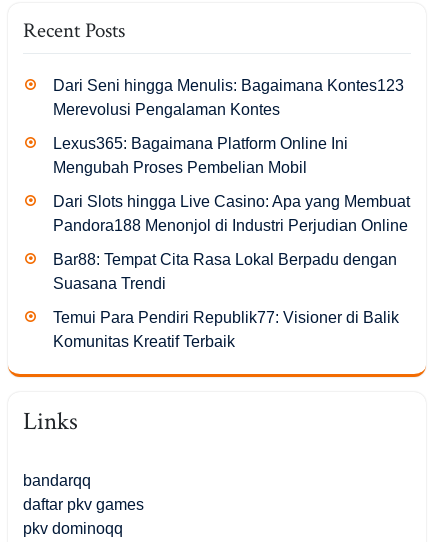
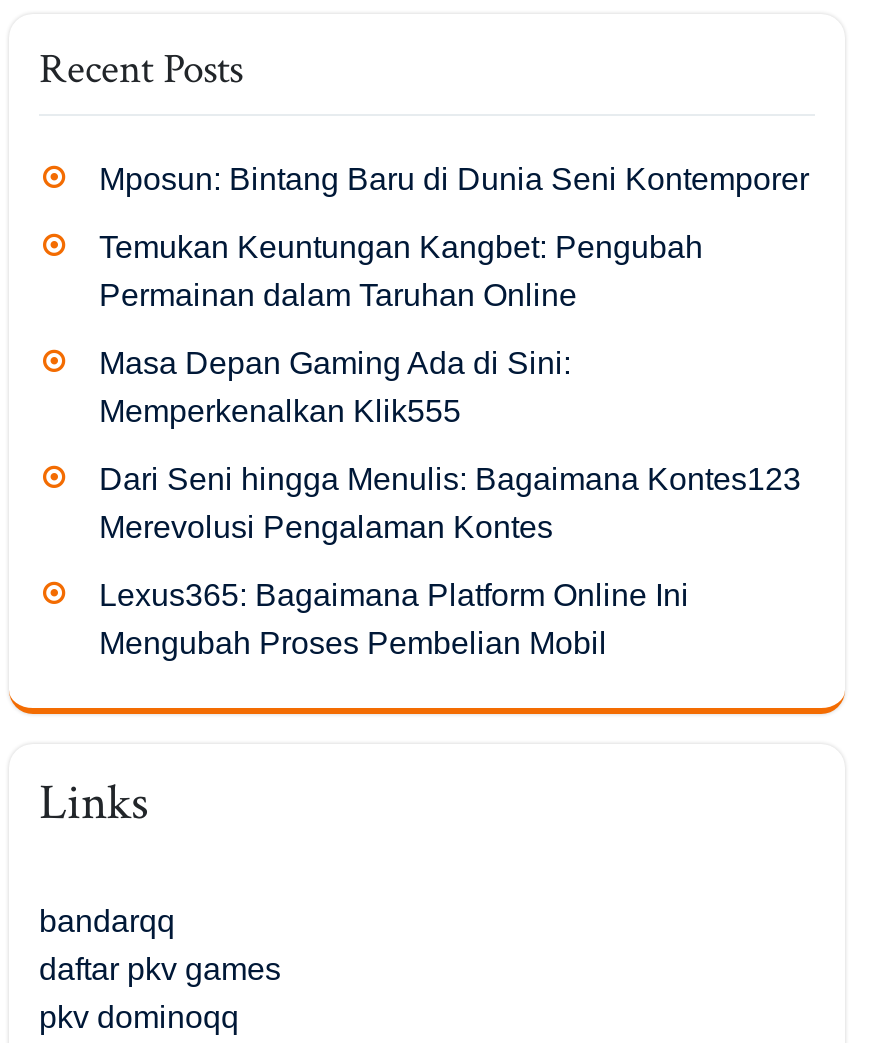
none -> [99,162,809,428] Mposun: Bintang Baru di Dunia Seni Kontemporer | Temukan Keuntungan Kangbet: Pengubah | Permainan dalam Taruhan Online | Masa Depan Gaming Ada di Sini: | Memperkenalkan Klik555
moved [53,77,404,176] -> [99,462,801,660]: Dari Seni hingga Menulis: Bagaimana Kontes123 | Merevolusi Pengalaman Kontes | Lexus365: Bagaimana Platform Online Ini | Mengubah Proses Pembelian Mobil
[53,193,410,350] Dari Slots hingga Live Casino: Apa yang Membuat | Pandora188 Menonjol di Industri Perjudian Online | Bar88: Tempat Cita Rasa Lokal Berpadu dengan | Suasana Trendi | Temui Para Pendiri Republik77: Visioner di Balik | Komunitas Kreatif Terbaik -> none

